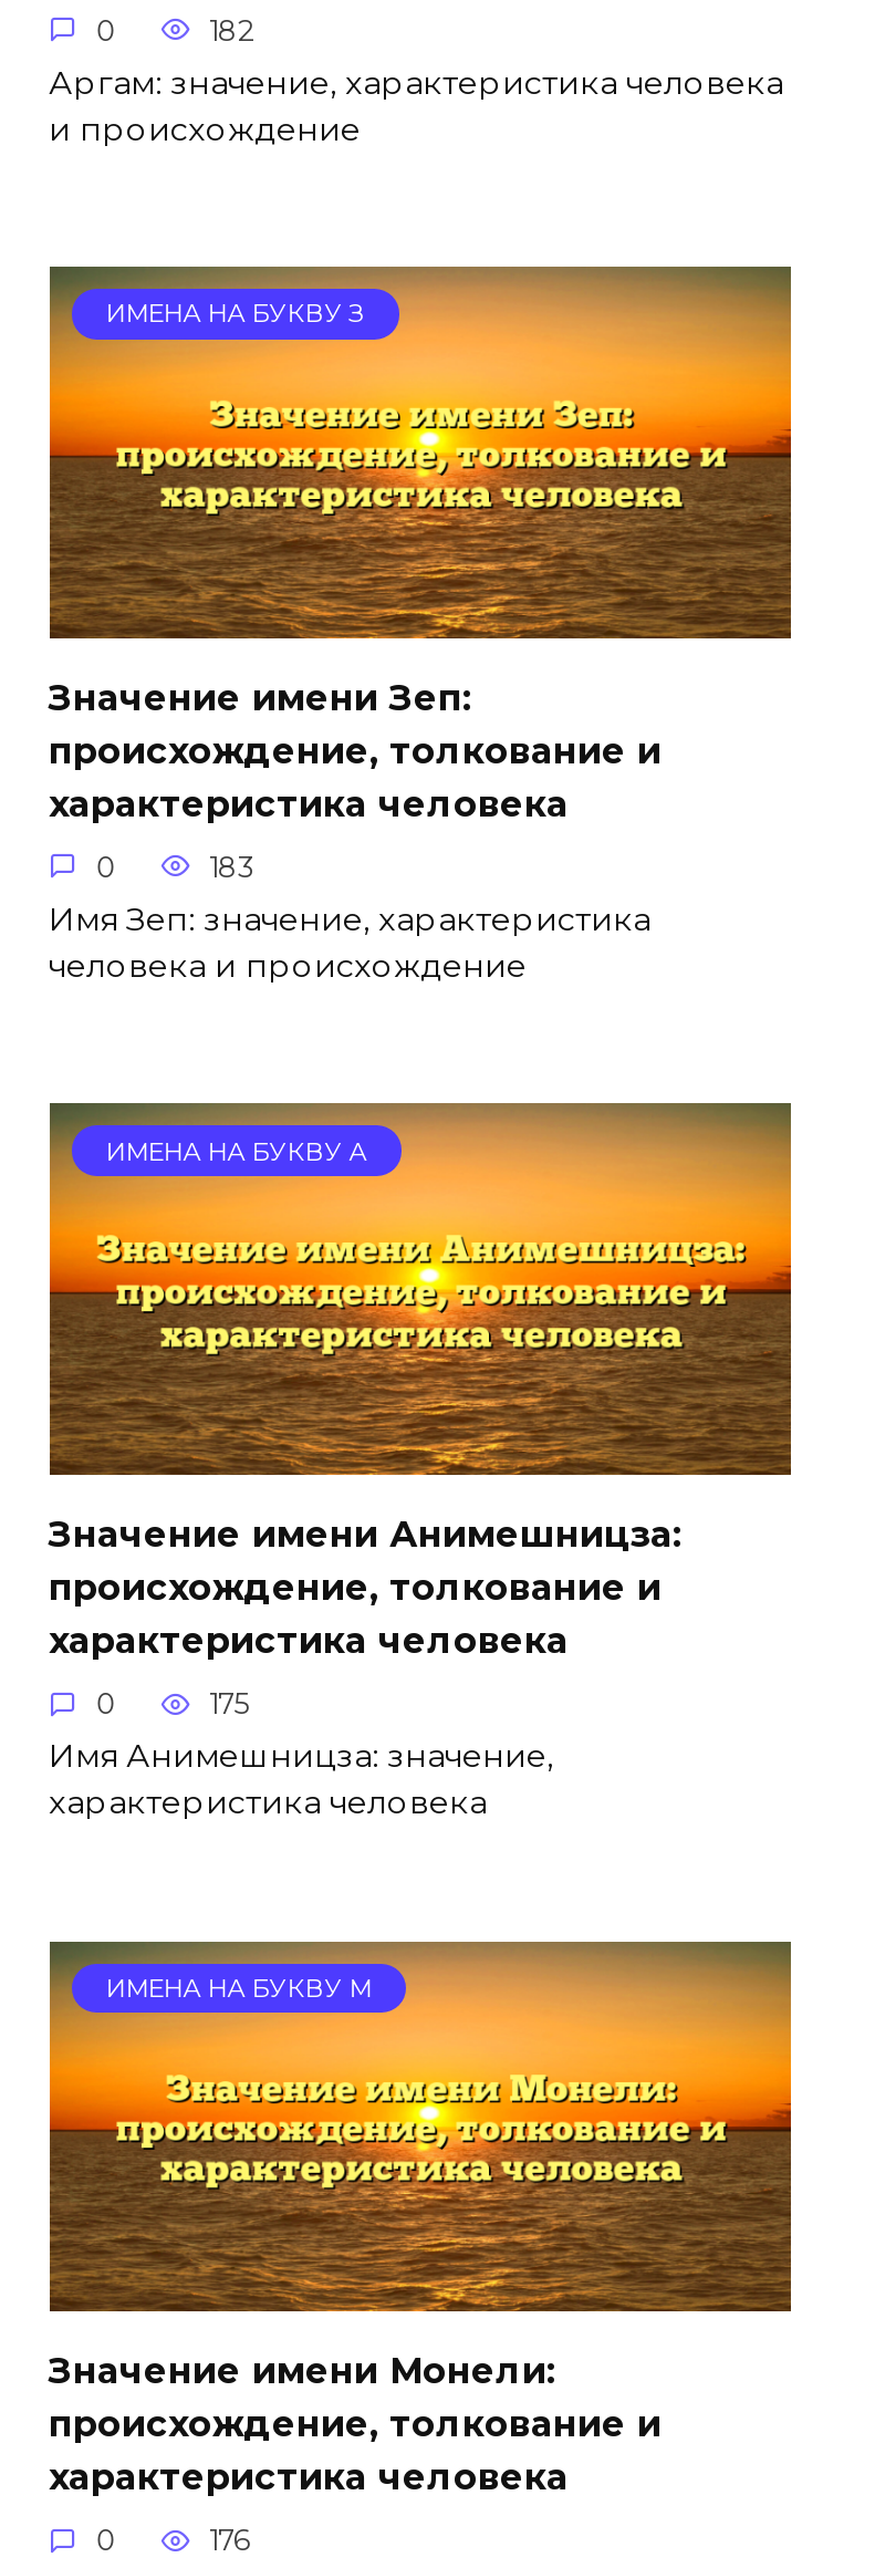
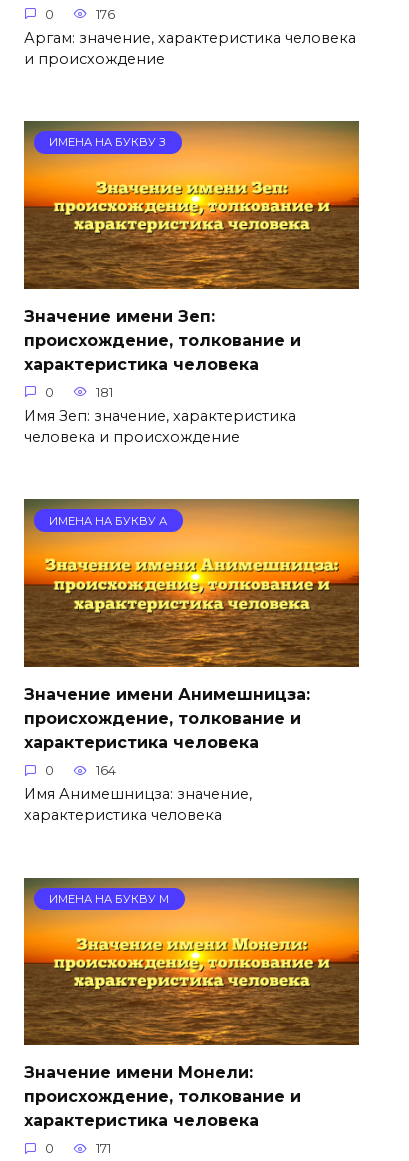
[209,14,253,47] 182 -> [96,7,115,22] 176
[209,851,256,884] 183 -> [96,385,113,400] 181
[209,1688,249,1721] 175 -> [96,763,116,778] 164
[209,2525,251,2558] 176 -> [96,1141,111,1156] 171

